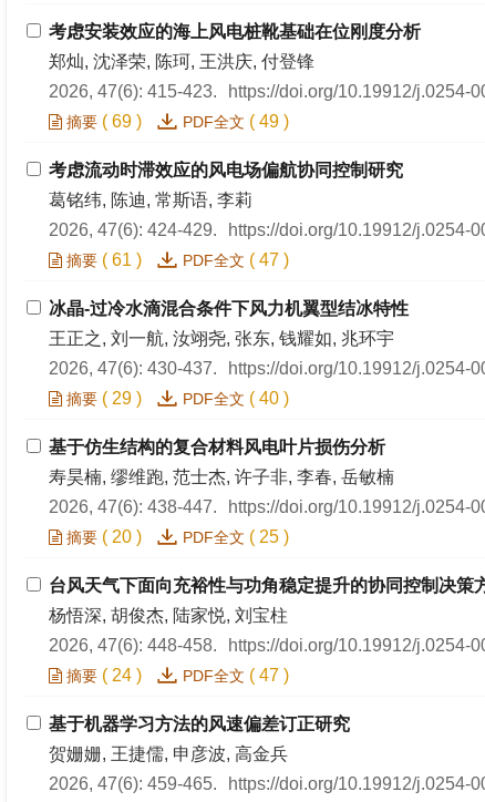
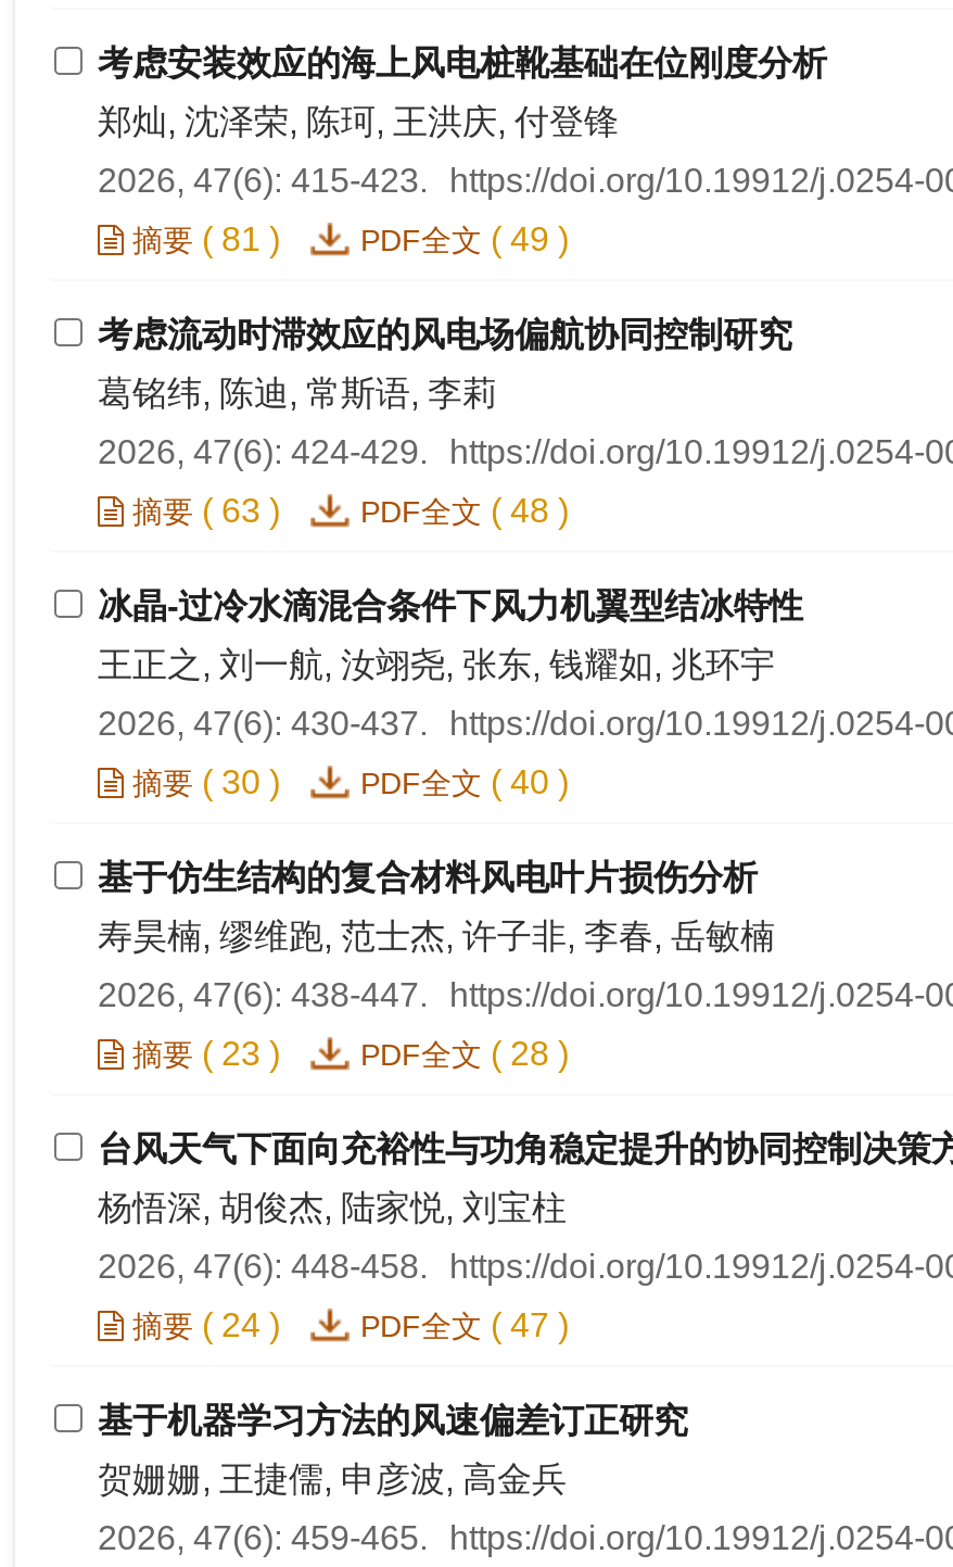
[62,112,289,131] 摘要(69) PDF全文(49) -> [124,221,569,258] 摘要(81) PDF全文(49)
[62,251,146,269] 摘要(61) -> [124,492,289,529] 摘要(63)
[183,251,289,269] PDF全文(47) -> [360,492,569,529] PDF全文(48)
[62,389,289,408] 摘要(29) PDF全文(40) -> [124,764,569,801] 摘要(30) PDF全文(40)
[62,528,146,546] 摘要(20) -> [124,1035,289,1072] 摘要(23)
[183,528,289,546] PDF全文(25) -> [360,1035,569,1072] PDF全文(28)

